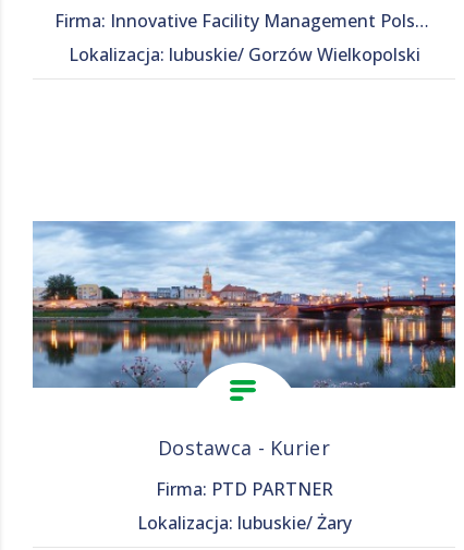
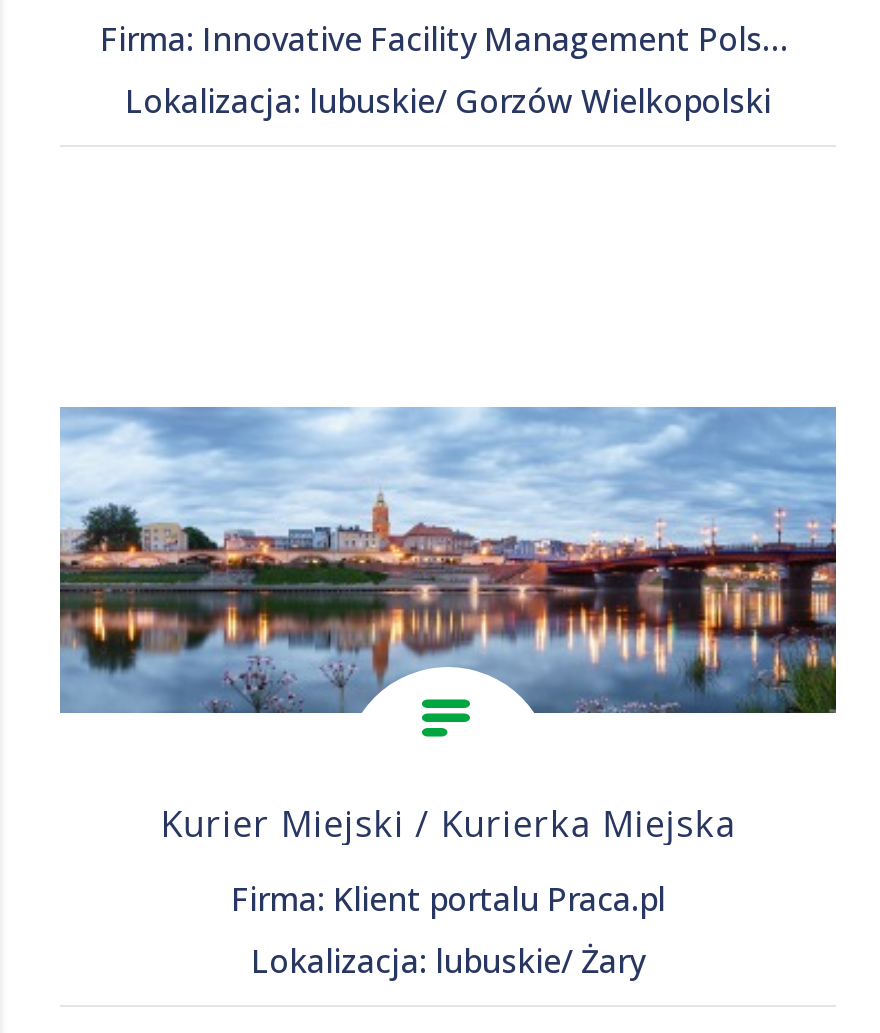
[158,435,330,461] Dostawca - Kurier -> [160,799,736,847] Kurier Miejski / Kurierka Miejska
[155,477,333,501] Firma: PTD PARTNER -> [231,877,665,921] Firma: Klient portalu Praca.pl

